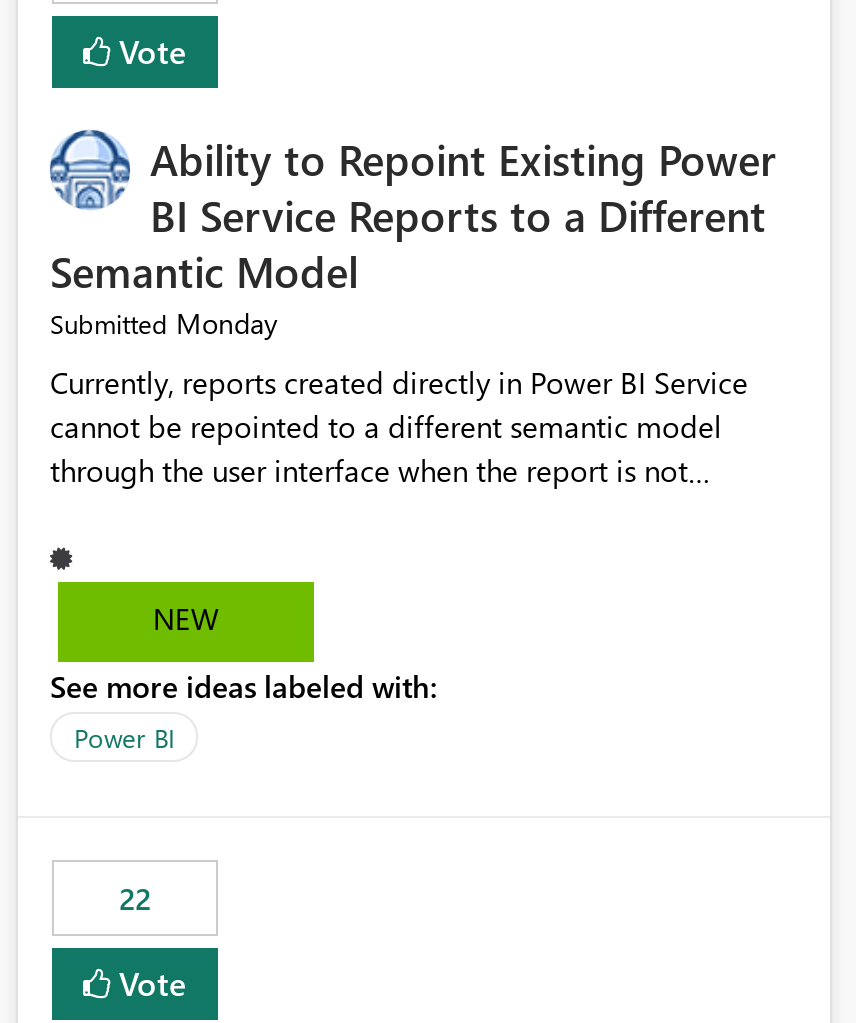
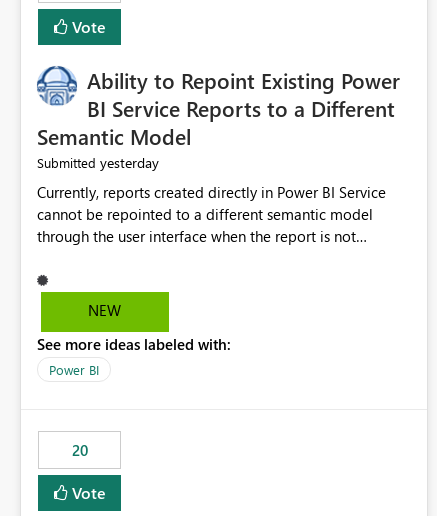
[50,305,278,343] Submitted Monday -> [37,153,159,172] Submitted yesterday
[119,879,151,919] 22 -> [71,440,87,460] 20

